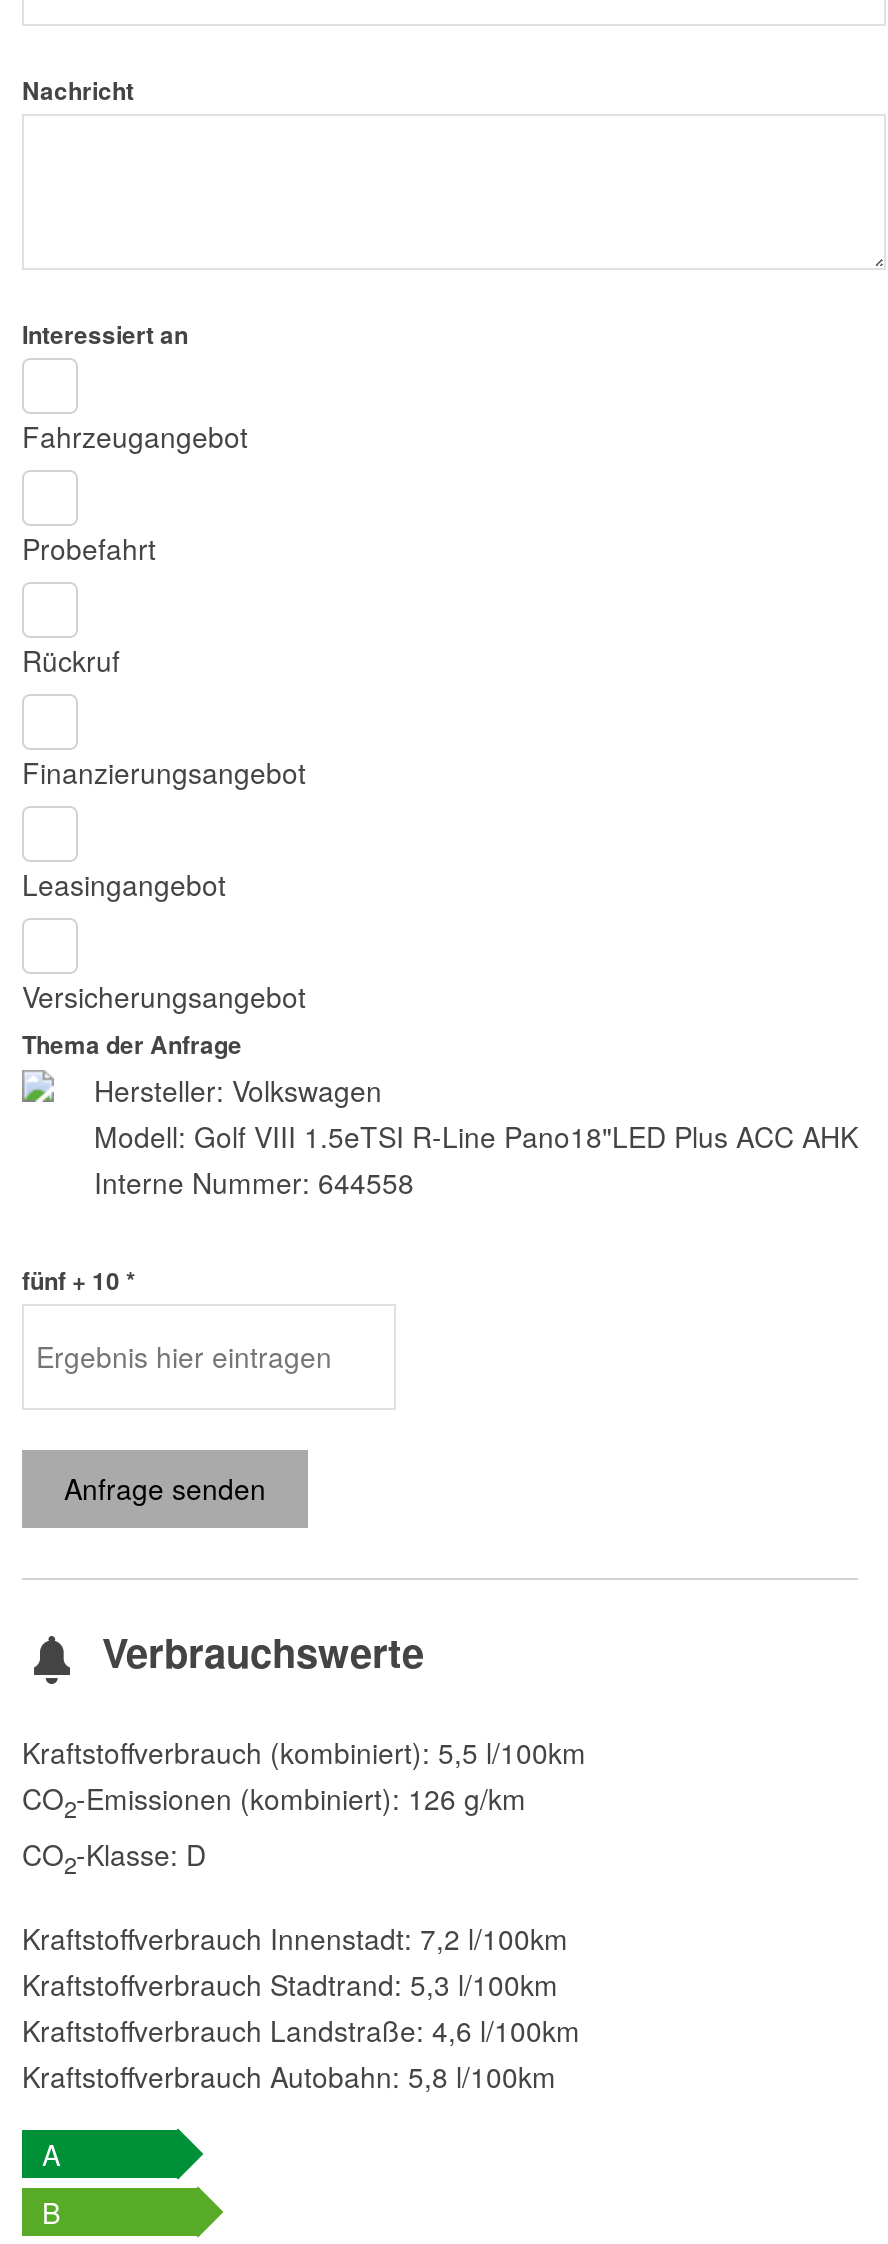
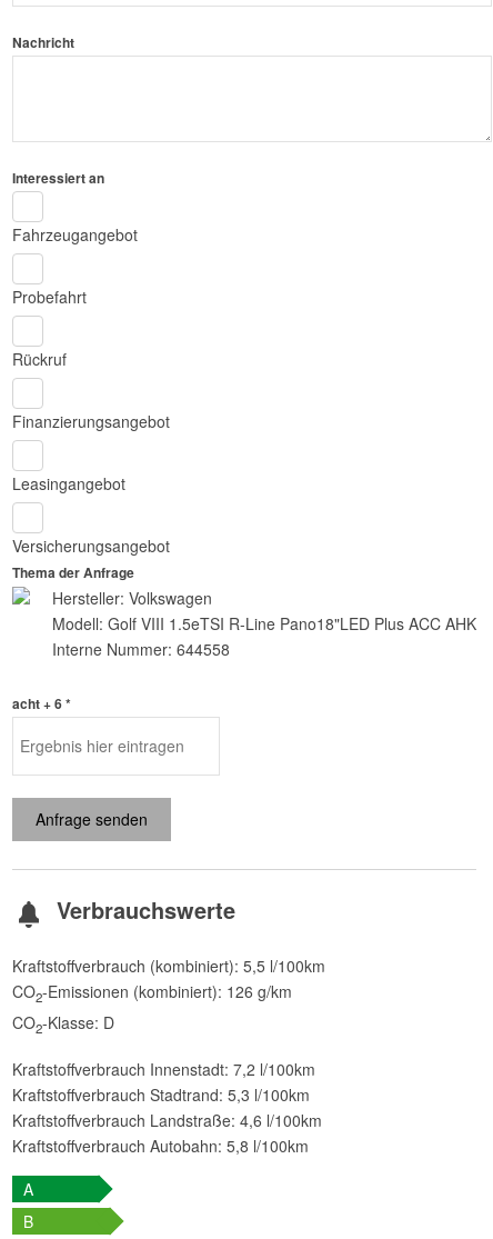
[22,1262,136,1298] fünf + 10 * -> [12,693,71,713] acht + 6 *

